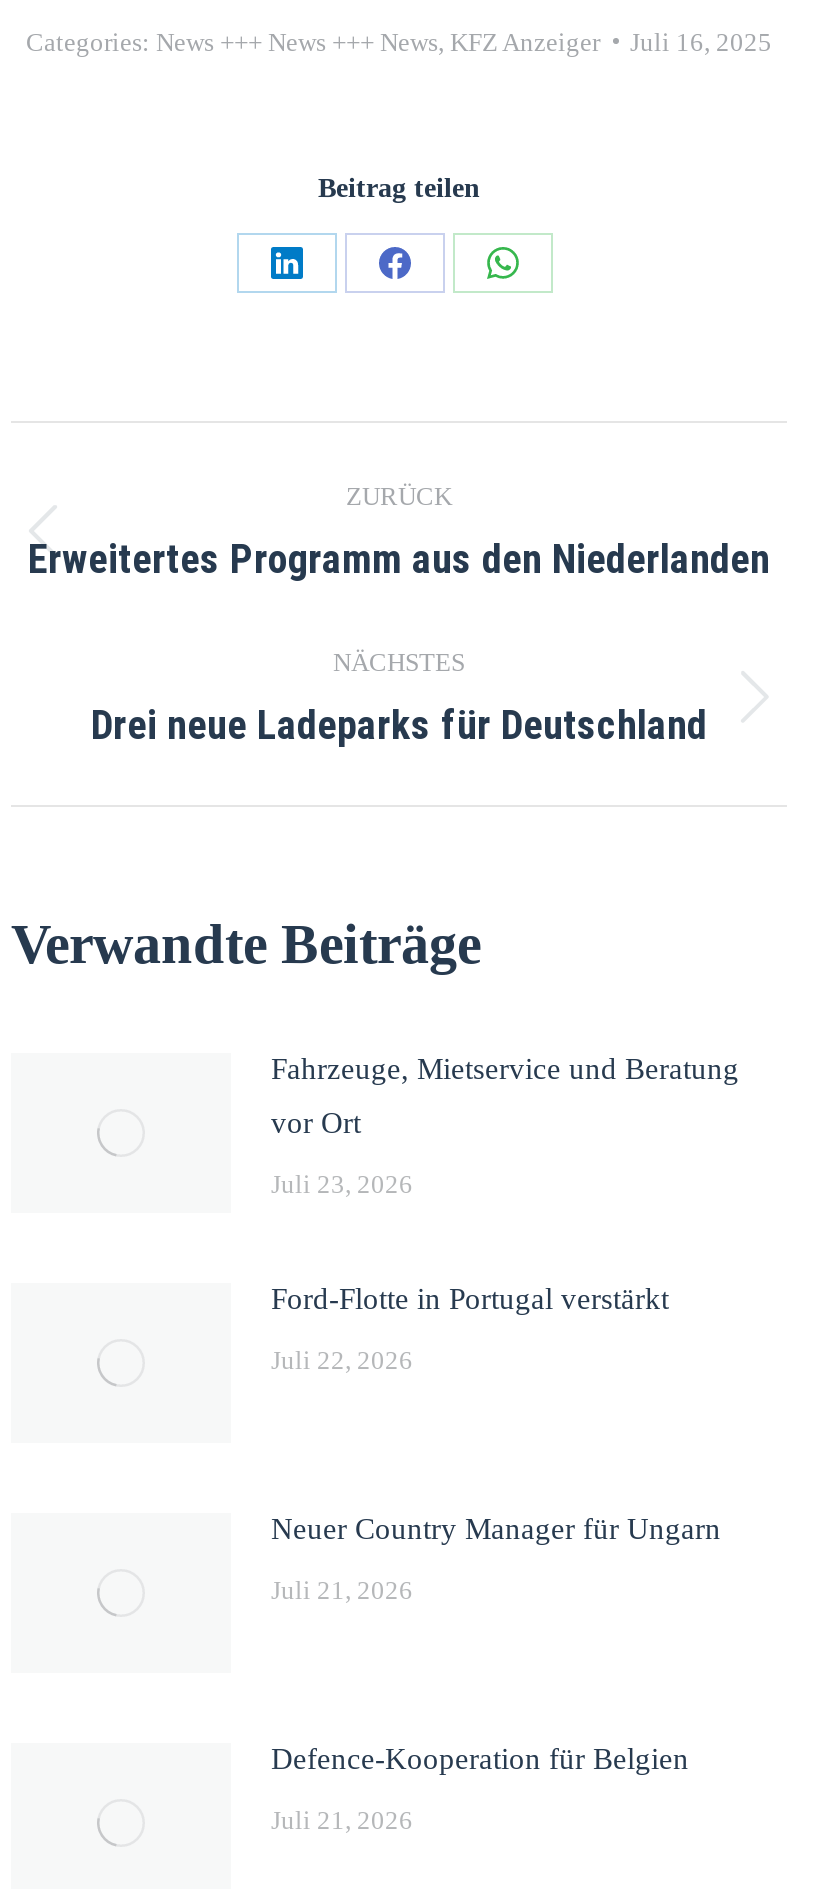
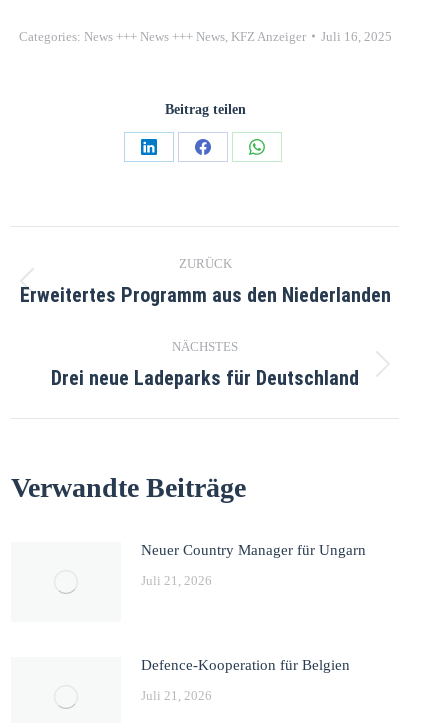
[271,1053,739,1199] Fahrzeuge, Mietservice und Beratung | vor Ort | Juli 23, 2026 -> none
[271,1283,669,1375] Ford-Flotte in Portugal verstärkt | Juli 22, 2026 -> none

